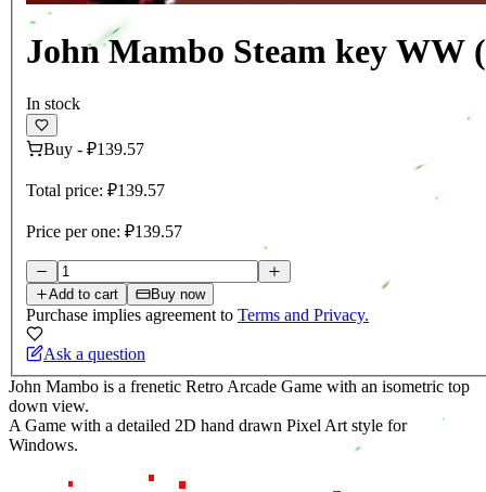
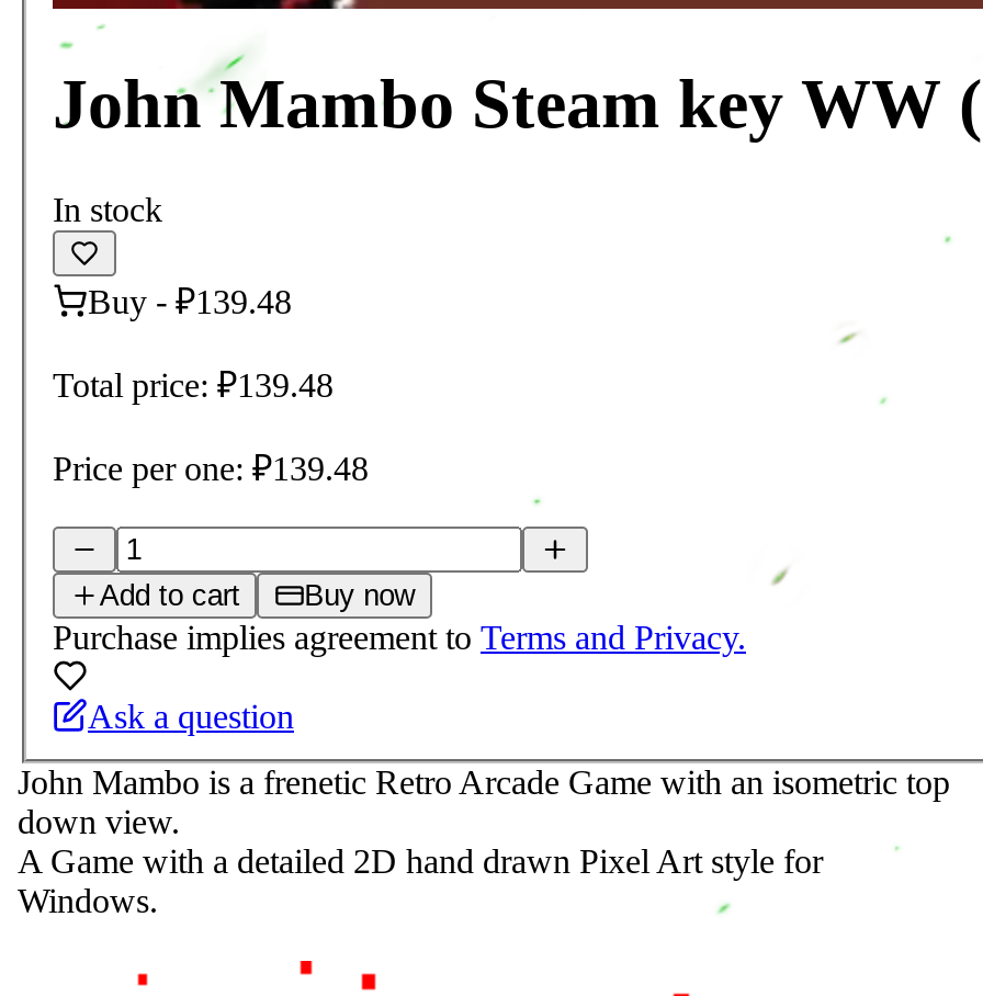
[43,140,144,159] Buy - ₽139.57 -> [88,284,292,321] Buy - ₽139.48
[26,182,165,200] Total price: ₽139.57 -> [53,367,334,405] Total price: ₽139.48
[26,223,182,241] Price per one: ₽139.57 -> [53,451,369,488] Price per one: ₽139.48

